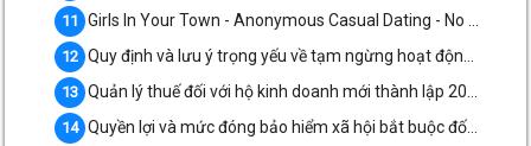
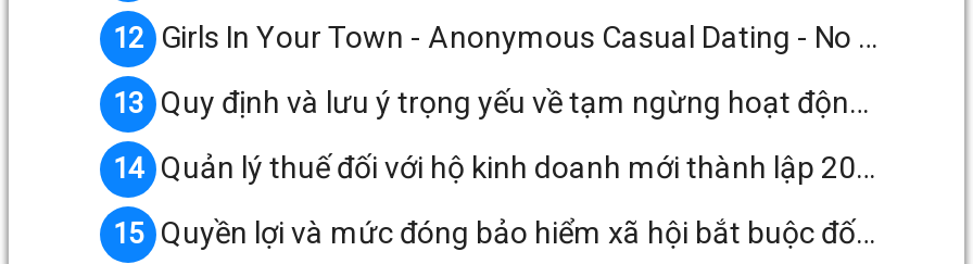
[62,12,78,29] 11 -> [113,21,143,54] 12
[62,47,78,65] 12 -> [113,86,143,119] 13
[62,83,78,101] 13 -> [113,151,143,184] 14
[62,118,78,136] 14 -> [113,217,143,249] 15

